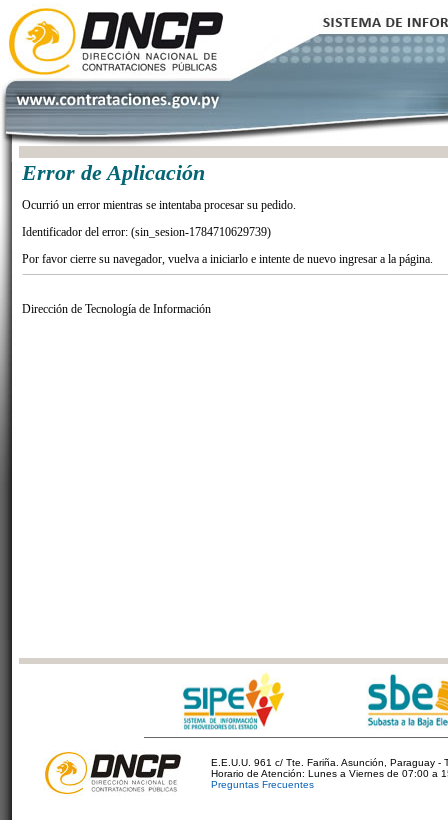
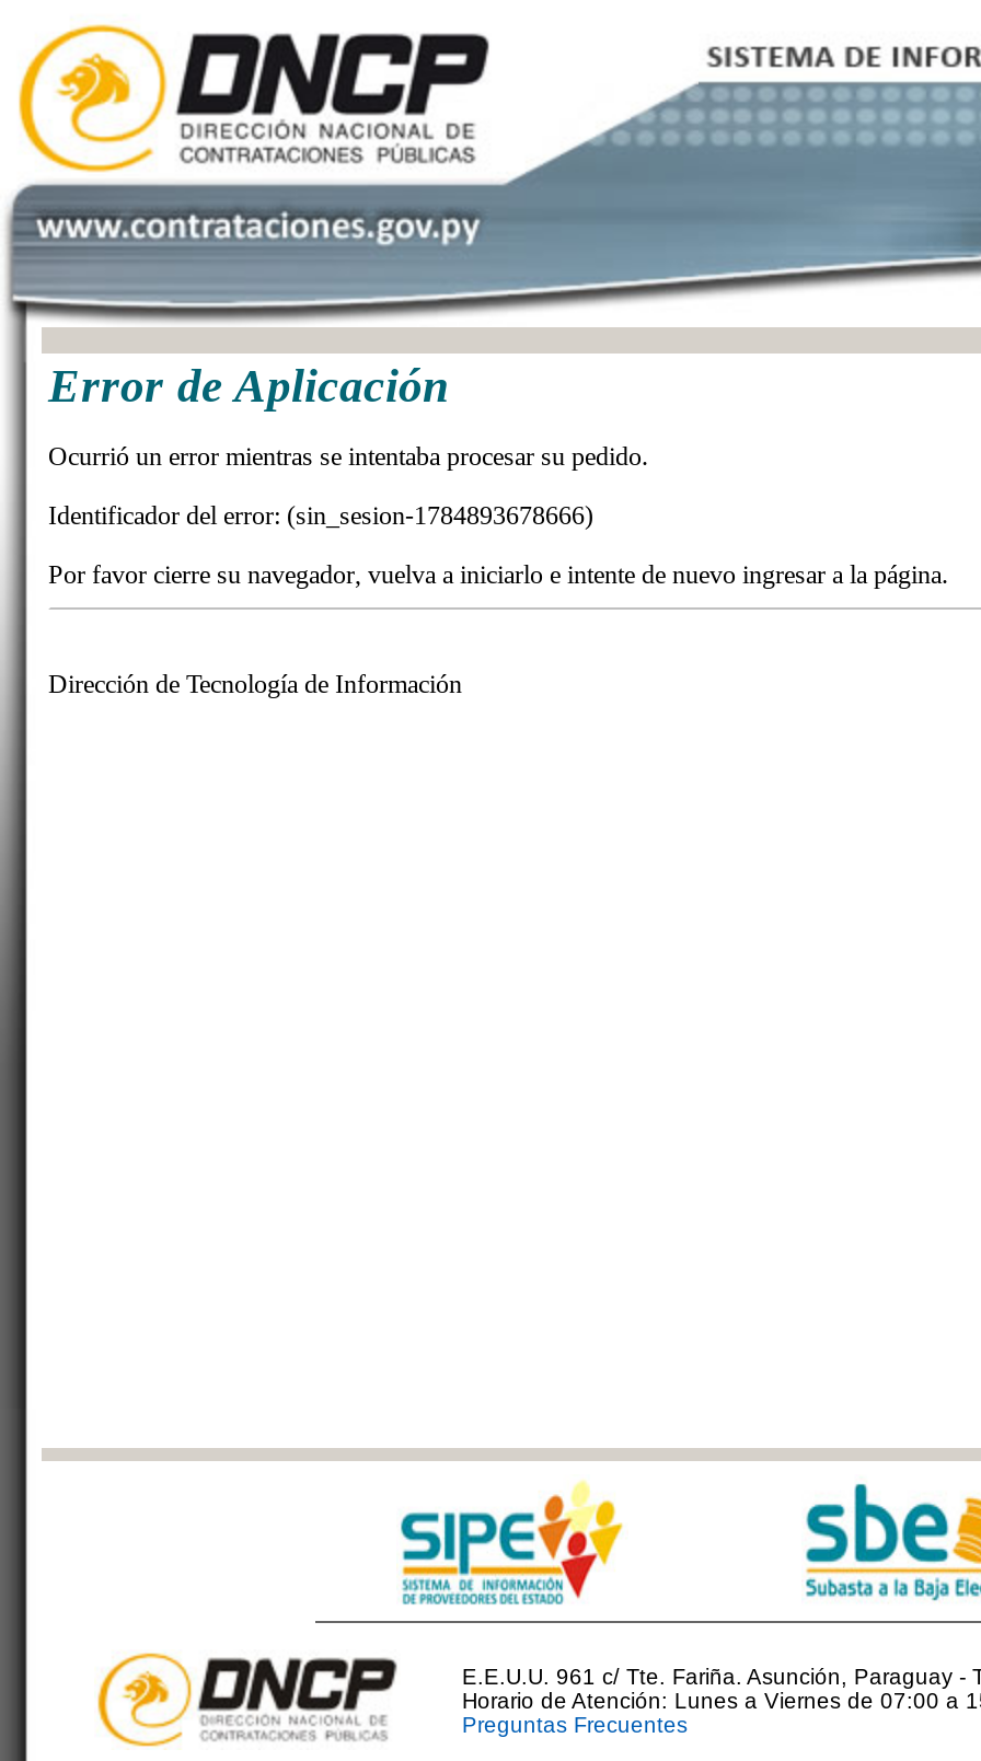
[22,225,271,239] Identificador del error: (sin_sesion-1784710629739) -> [48,500,593,531] Identificador del error: (sin_sesion-1784893678666)

